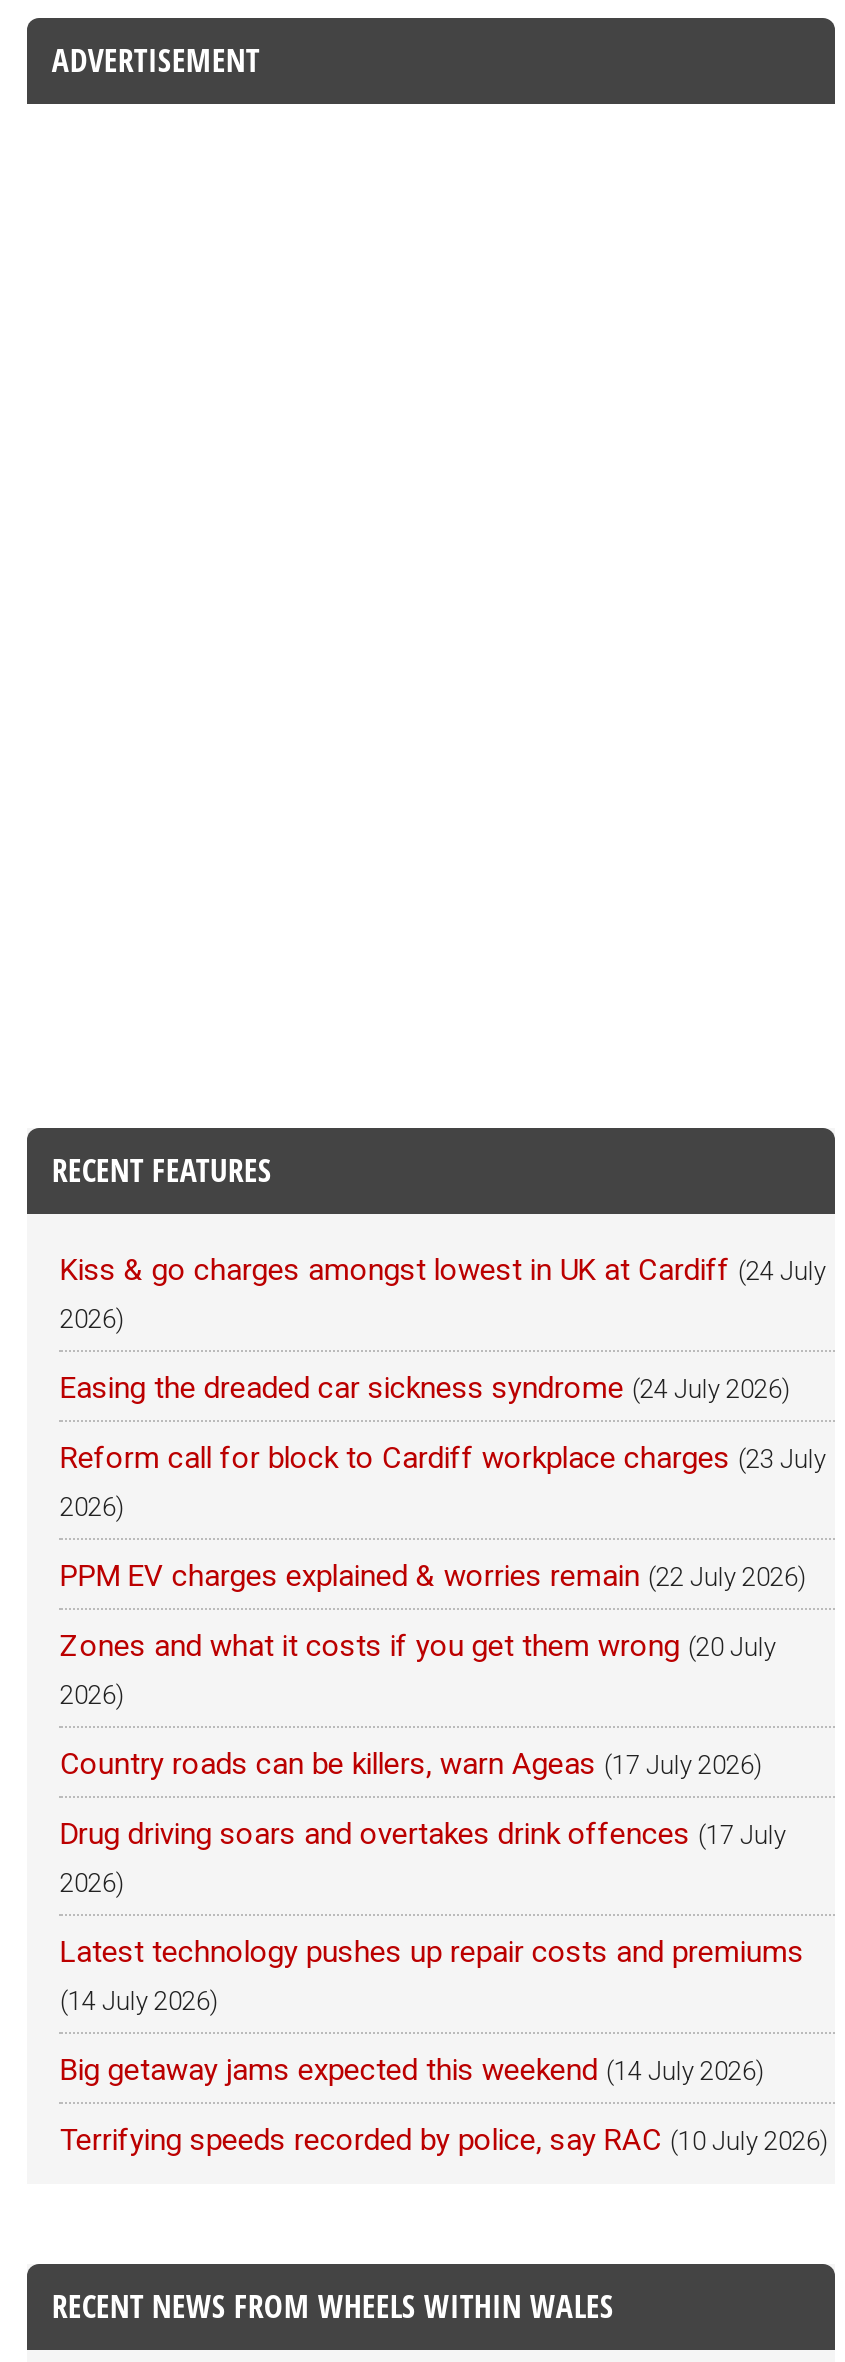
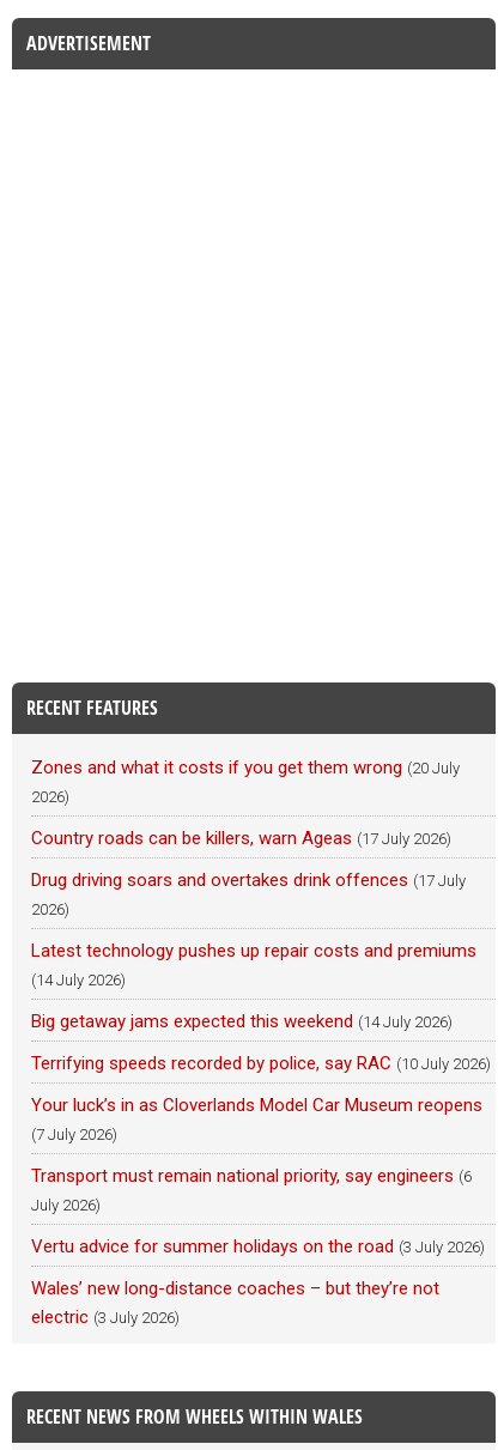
[60,1252,826,1594] Kiss & go charges amongst lowest in UK at Cardiff (24 July | 2026) | Easing the dreaded car sickness syndrome (24 July 2026) | Reform call for block to Cardiff workplace charges (23 July | 2026) | PPM EV charges explained & worries remain (22 July 2026) -> none
moved [60,1628,828,2158] -> [32,757,491,1074]: Zones and what it costs if you get them wrong (20 July | 2026) | Country roads can be killers, warn Ageas (17 July 2026) | ... | Big getaway jams expected this weekend (14 July 2026) | Terrifying speeds recorded by police, say RAC (10 July 2026)
none -> [32,1094,485,1328] Your luck’s in as Cloverlands Model Car Museum reopens | (7 July 2026) | Transport must remain national priority, say engineers (6 | July 2026) | Vertu advice for summer holidays on the road (3 July 2026) | Wales’ new long-distance coaches – but they’re not | electric (3 July 2026)

